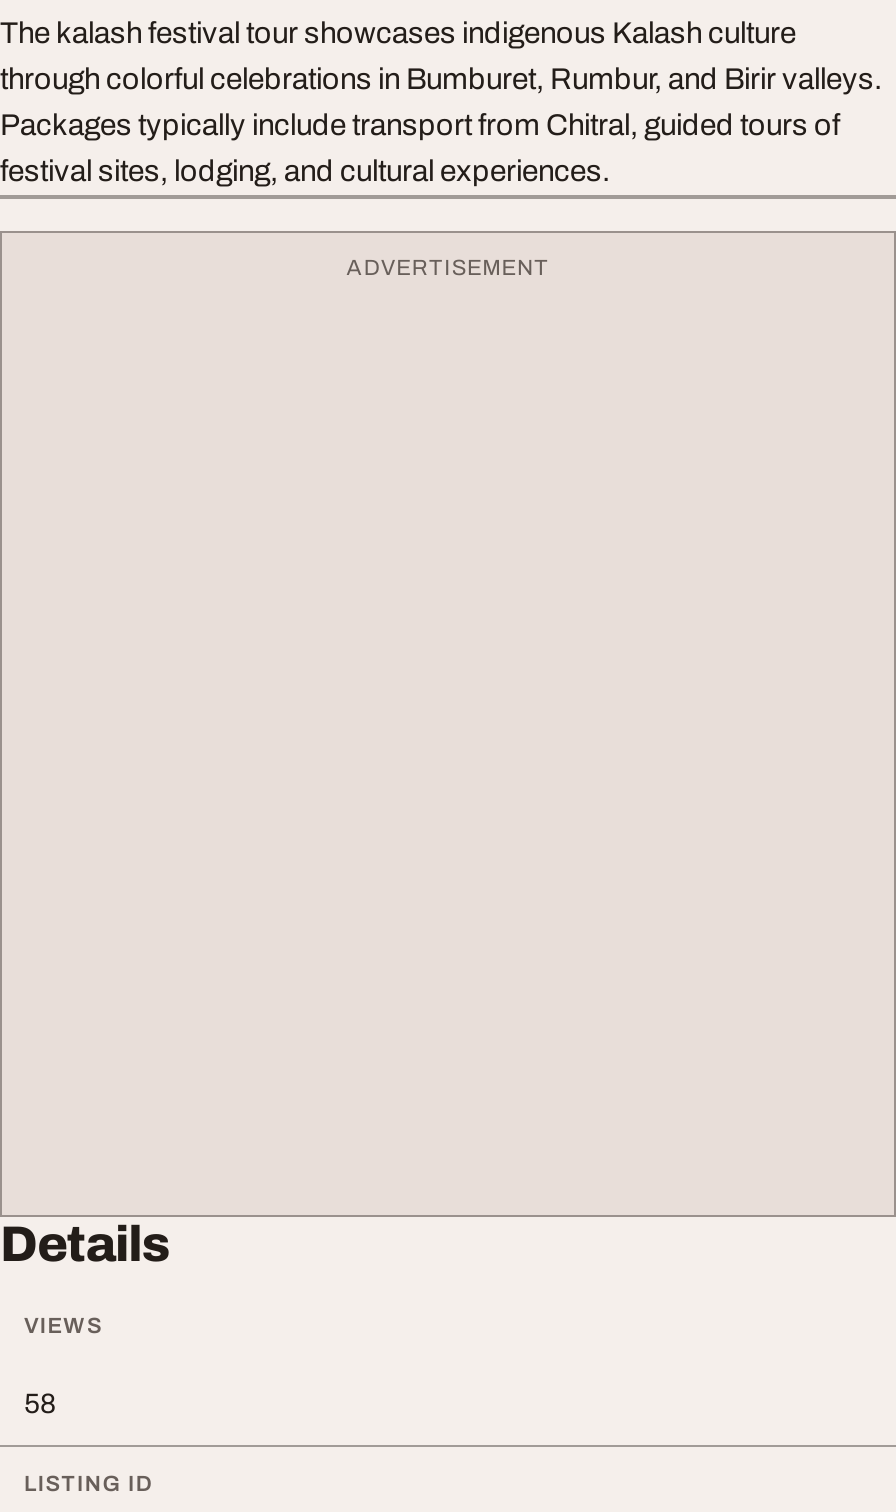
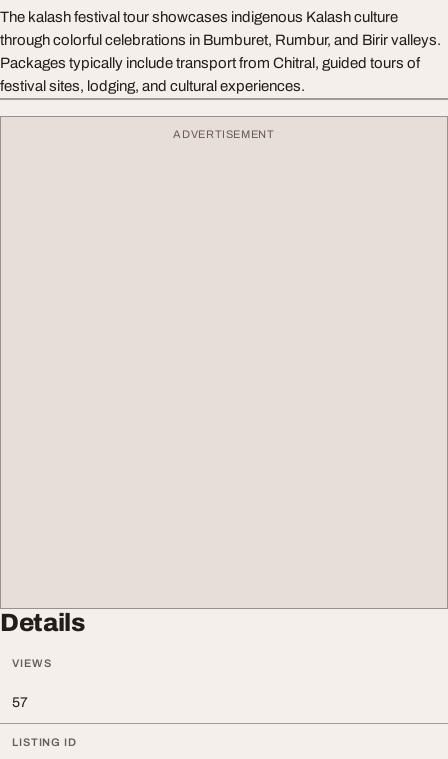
[24,1389,56,1419] 58 -> [12,695,28,710] 57

